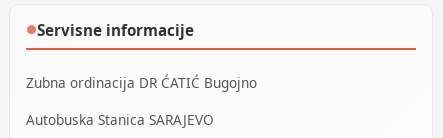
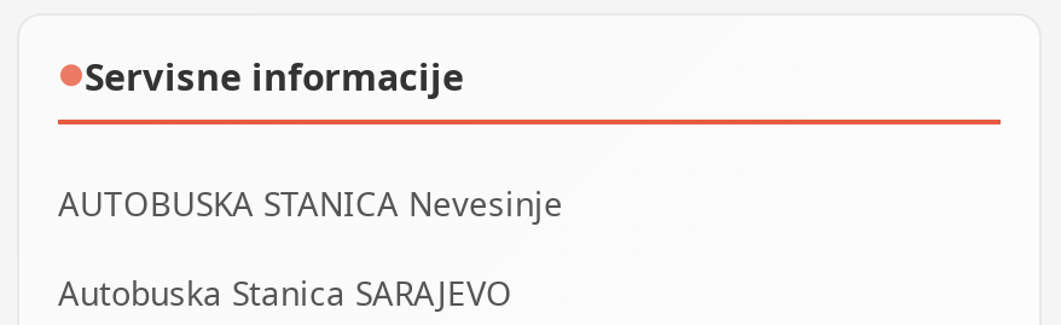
[26,73,257,92] Zubna ordinacija DR ĆATIĆ Bugojno -> [58,180,563,225] AUTOBUSKA STANICA Nevesinje

